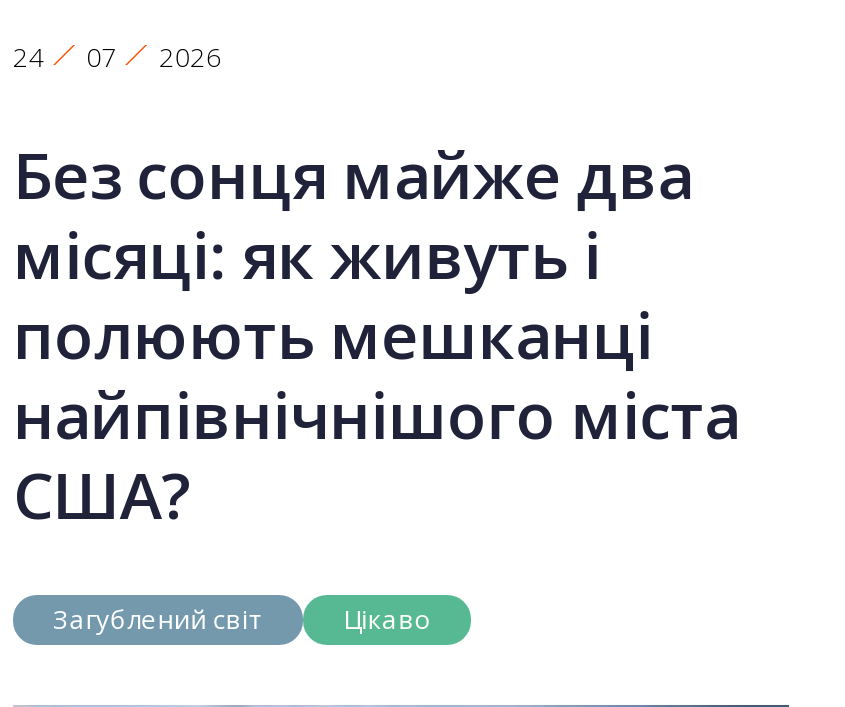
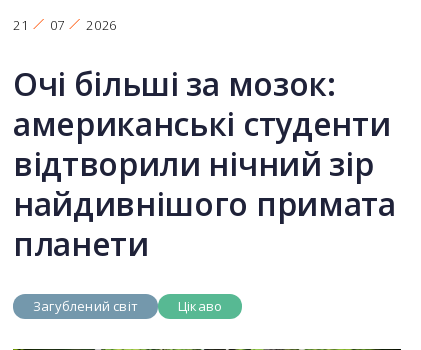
[13,39,221,75] 24 07 2026 -> [13,16,117,34] 21 07 2026
[13,131,740,537] Без сонця майже два | місяці: як живуть і | полюють мешканці | найпівнічнішого міста | США? -> [13,62,396,265] Очі більші за мозок: | американські студенти | відтворили нічний зір | найдивнішого примата | планети

